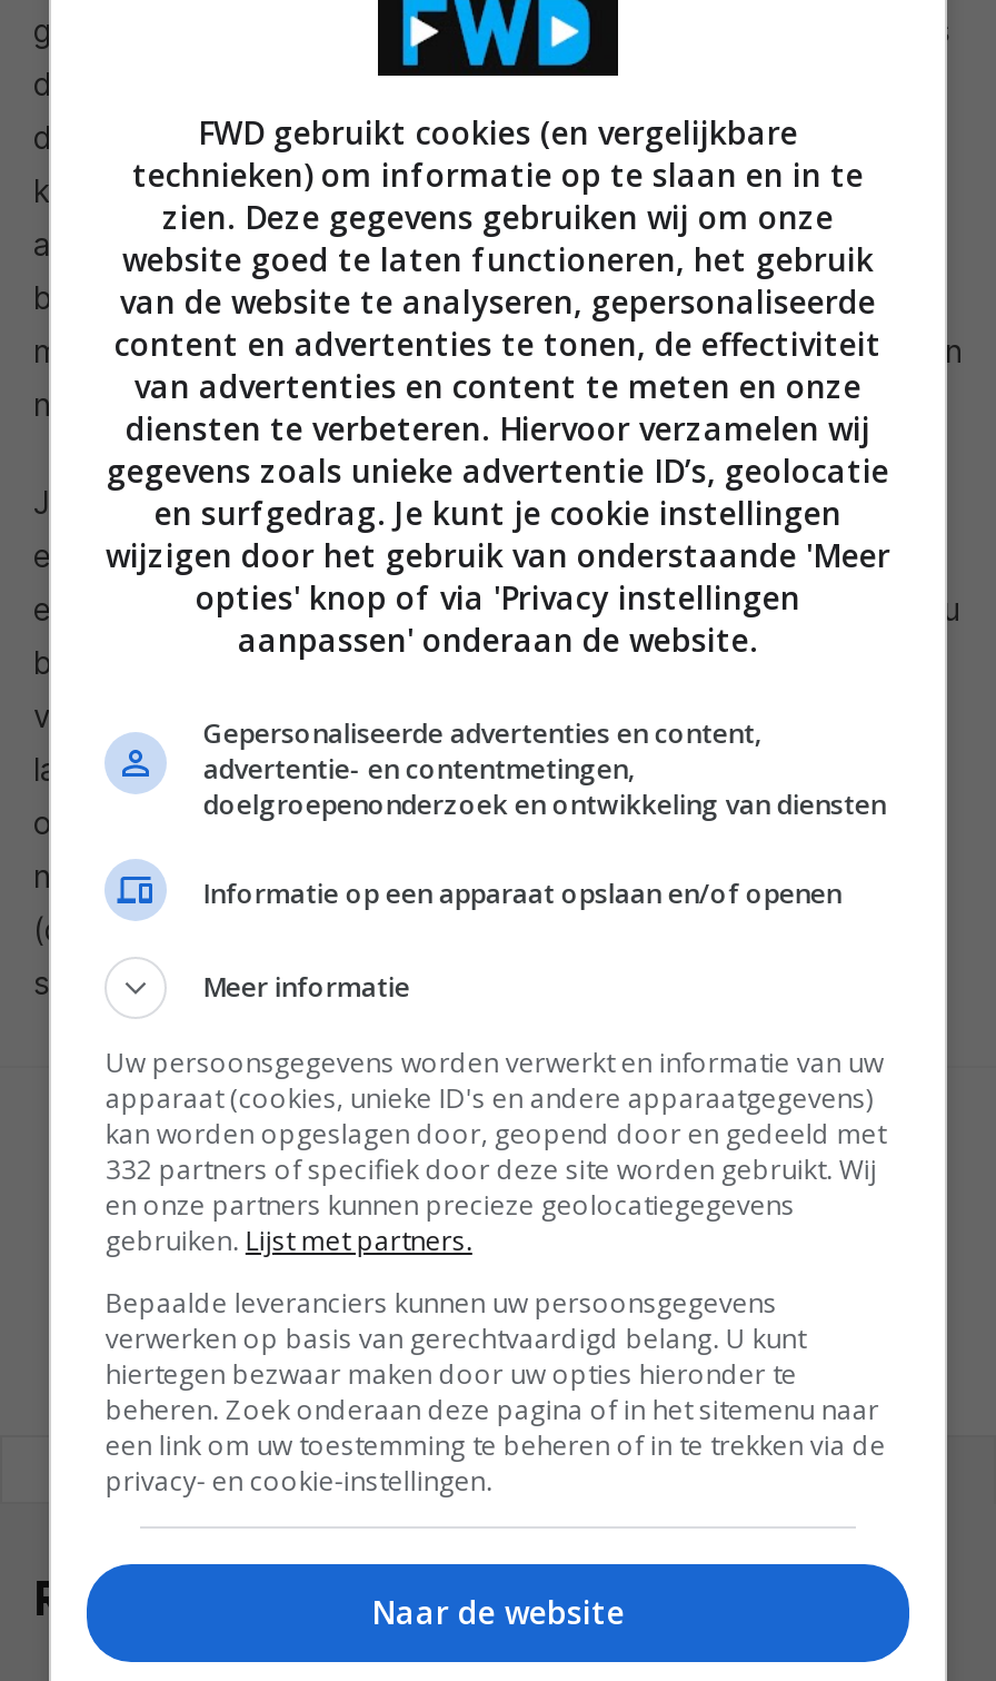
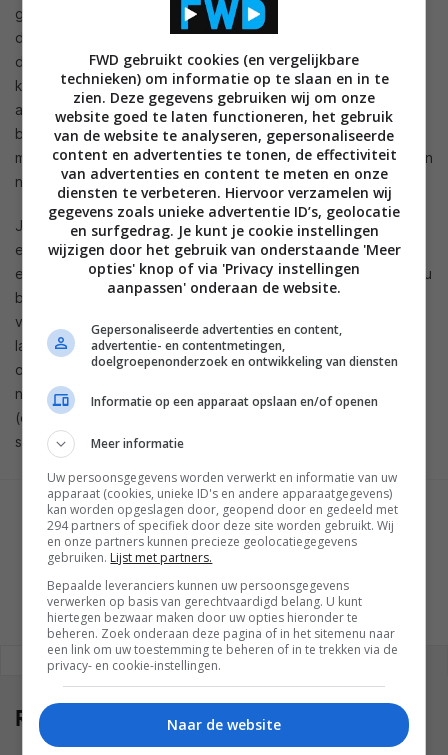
[105,1149,877,1187] 332 partners of specifiek door deze site worden gebruikt. Wij -> [47,516,394,533] 294 partners of specifiek door deze site worden gebruikt. Wij

